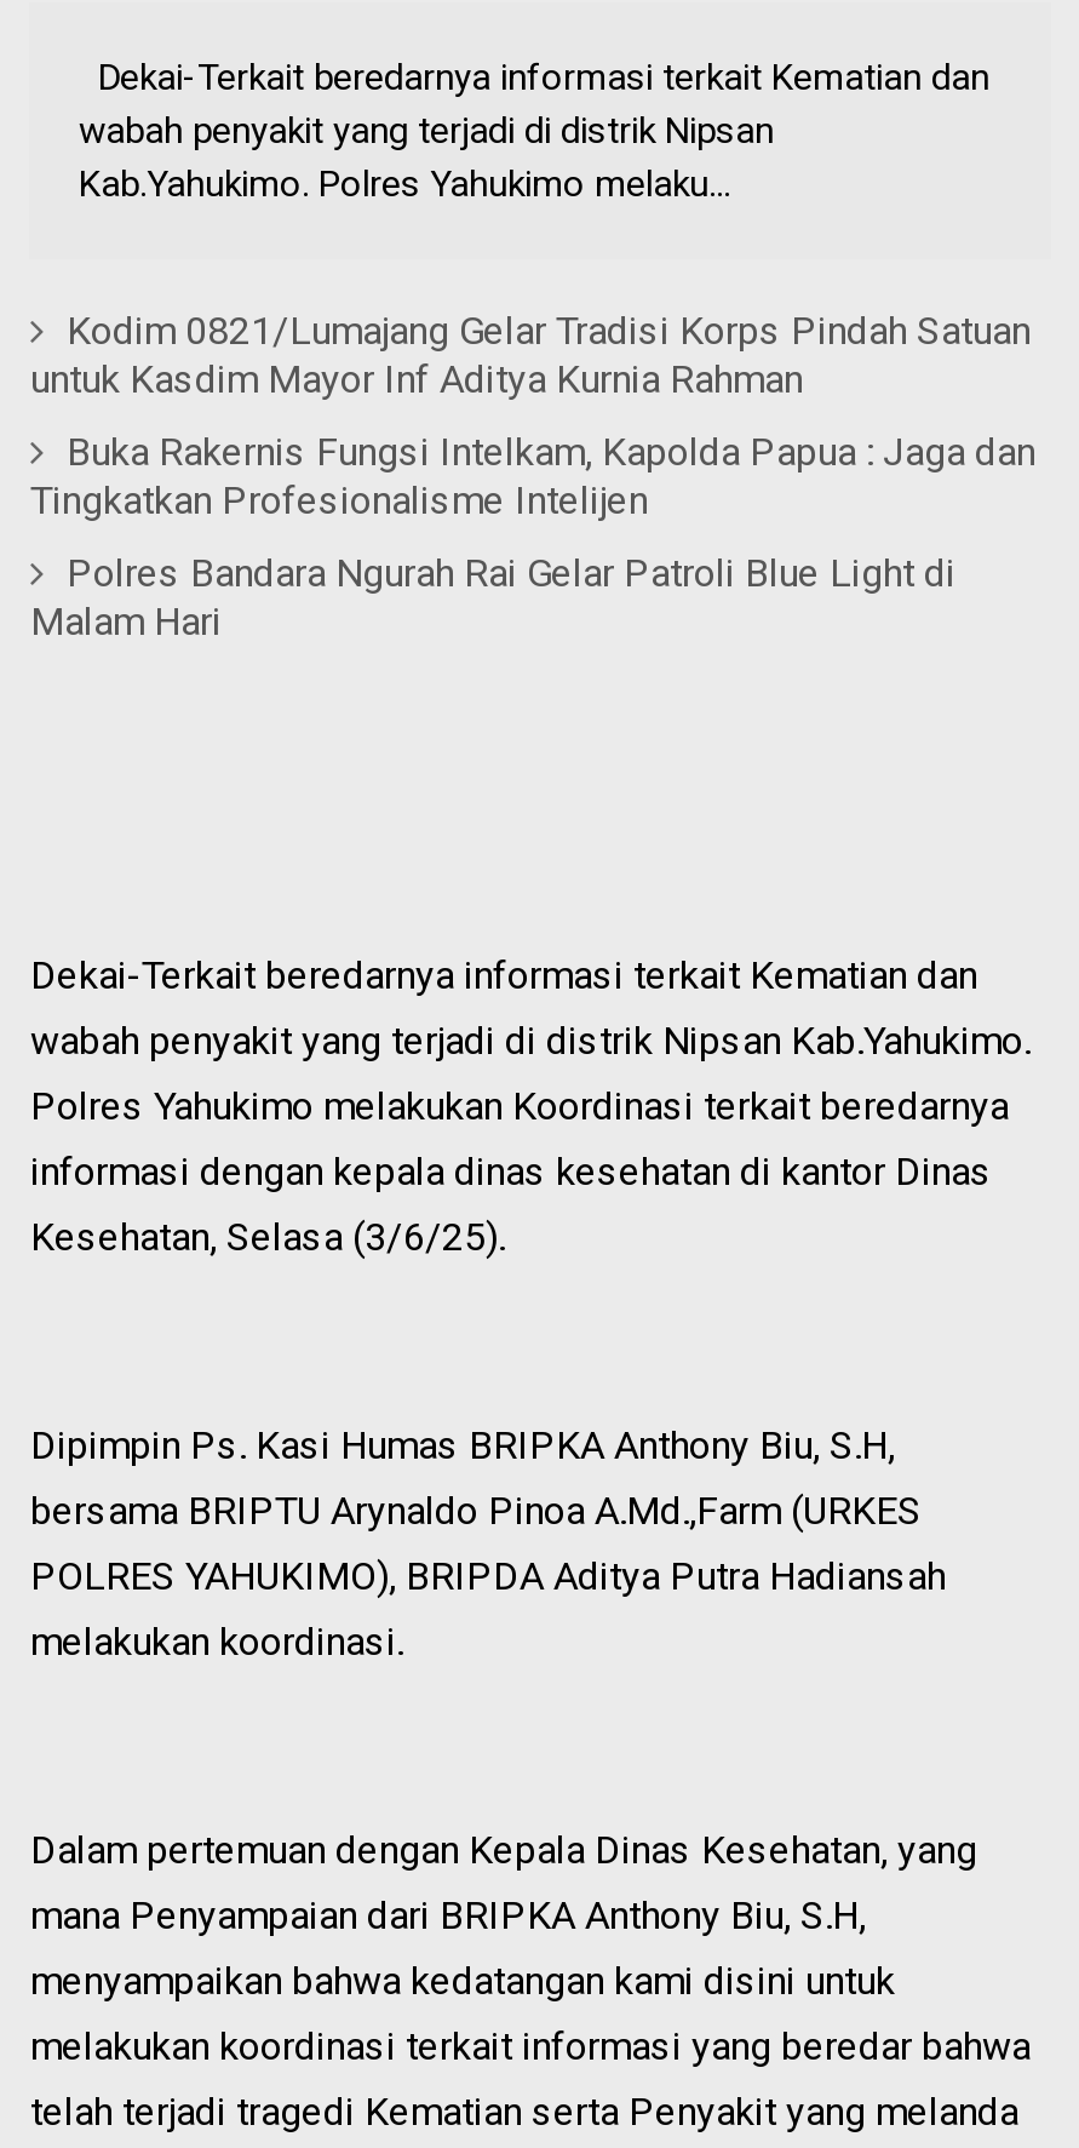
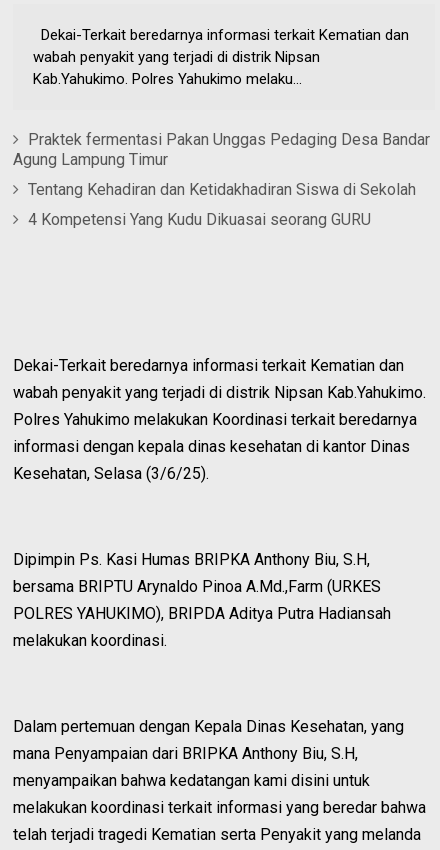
[30,308,1030,402] Kodim 0821/Lumajang Gelar Tradisi Korps Pindah Satuan | untuk Kasdim Mayor Inf Aditya Kurnia Rahman -> [13,130,430,169] Praktek fermentasi Pakan Unggas Pedaging Desa Bandar | Agung Lampung Timur
[30,429,1035,524] Buka Rakernis Fungsi Intelkam, Kapolda Papua : Jaga dan | Tingkatkan Profesionalisme Intelijen -> [28,180,416,199] Tentang Kehadiran dan Ketidakhadiran Siswa di Sekolah
[30,550,955,645] Polres Bandara Ngurah Rai Gelar Patroli Blue Light di | Malam Hari -> [28,210,371,229] 4 Kompetensi Yang Kudu Dikuasai seorang GURU

